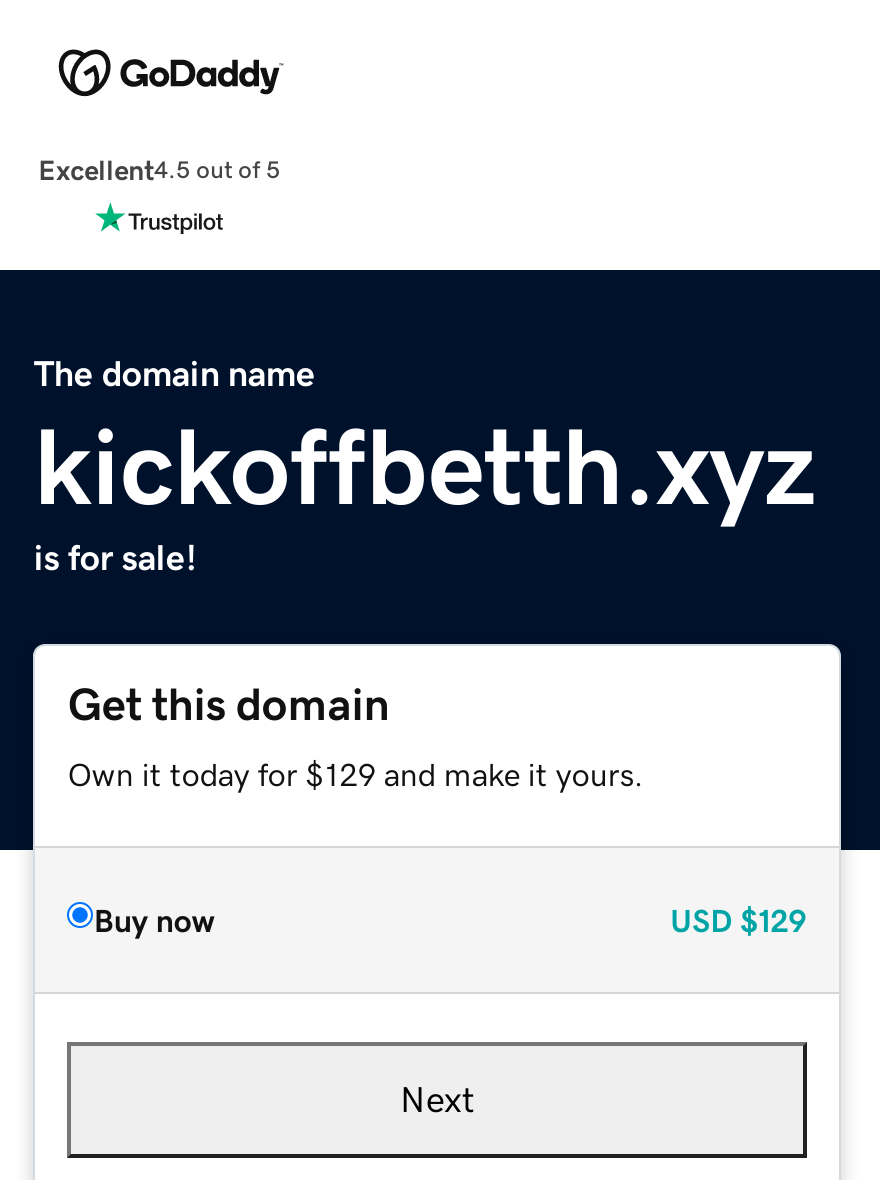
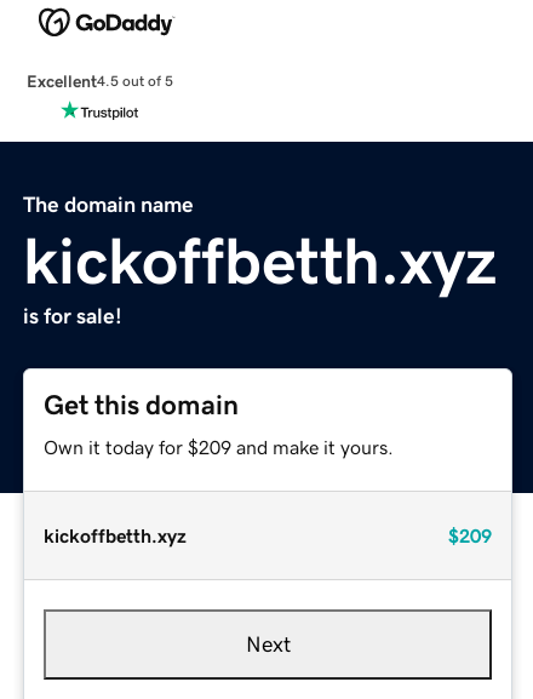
[68,757,644,789] Own it today for $129 and make it yours. -> [44,437,394,456] Own it today for $209 and make it yours.
[94,903,806,935] Buy now | USD $129 -> [44,525,491,545] kickoffbetth.xyz | $209

